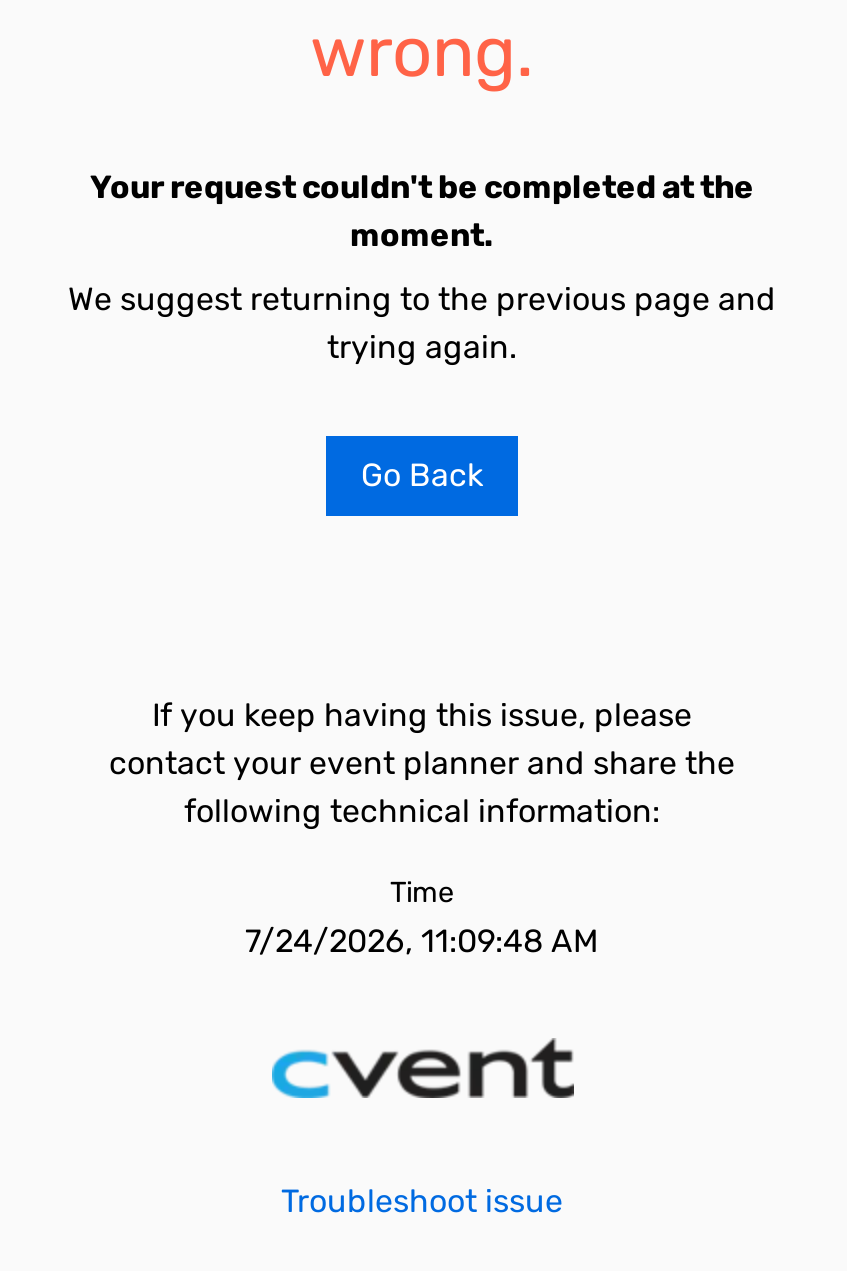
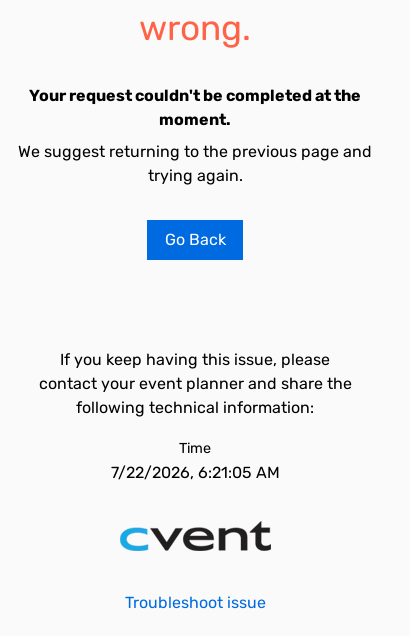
[245,922,599,960] 7/24/2026, 11:09:48 AM -> [110,463,279,482] 7/22/2026, 6:21:05 AM

